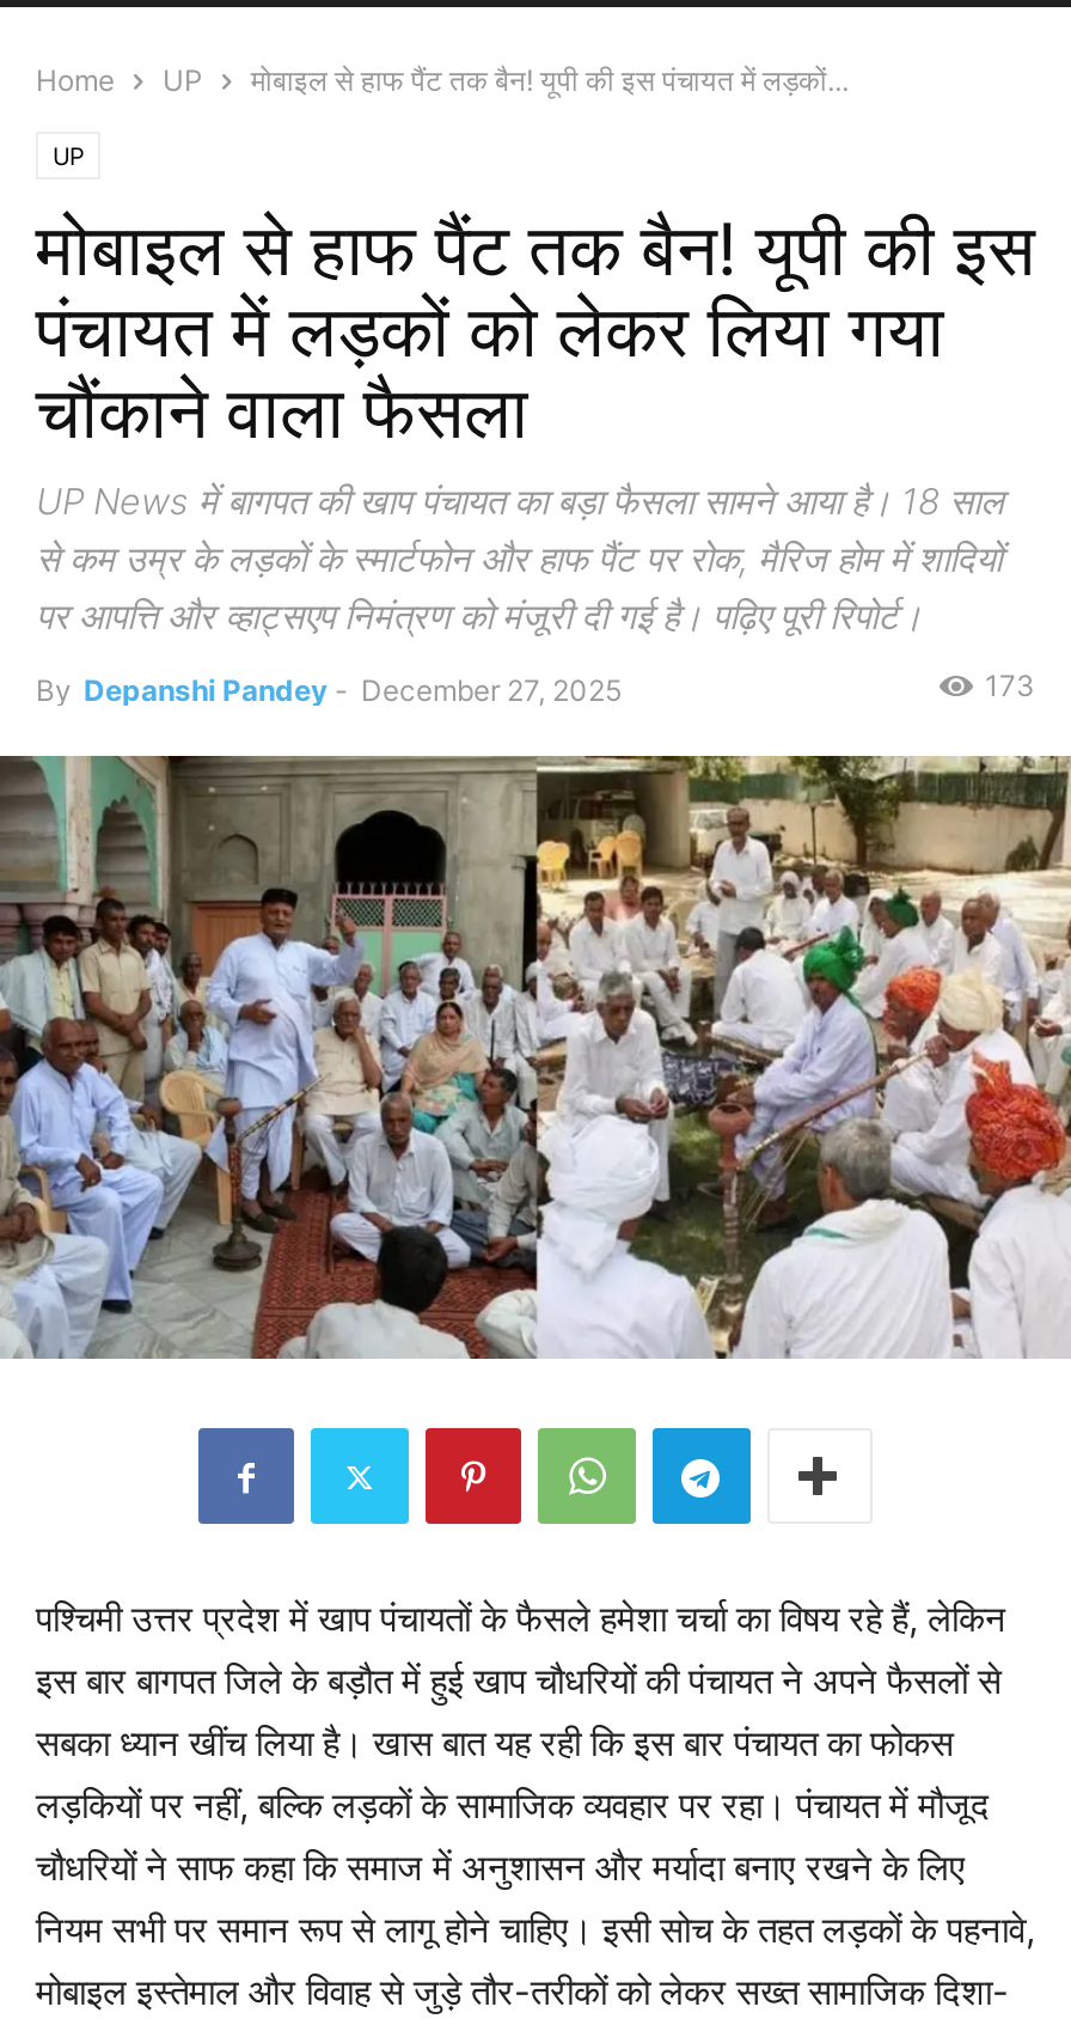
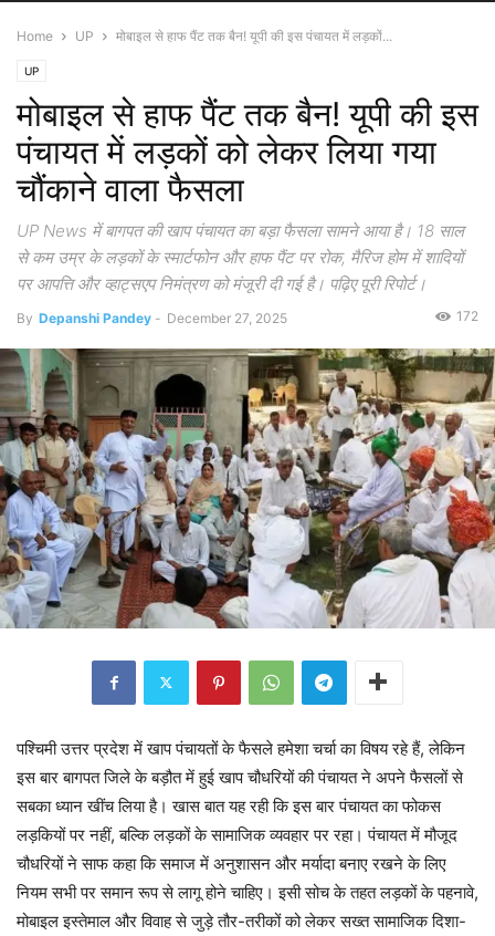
[985,667,1035,703] 173 -> [456,308,478,324] 172

